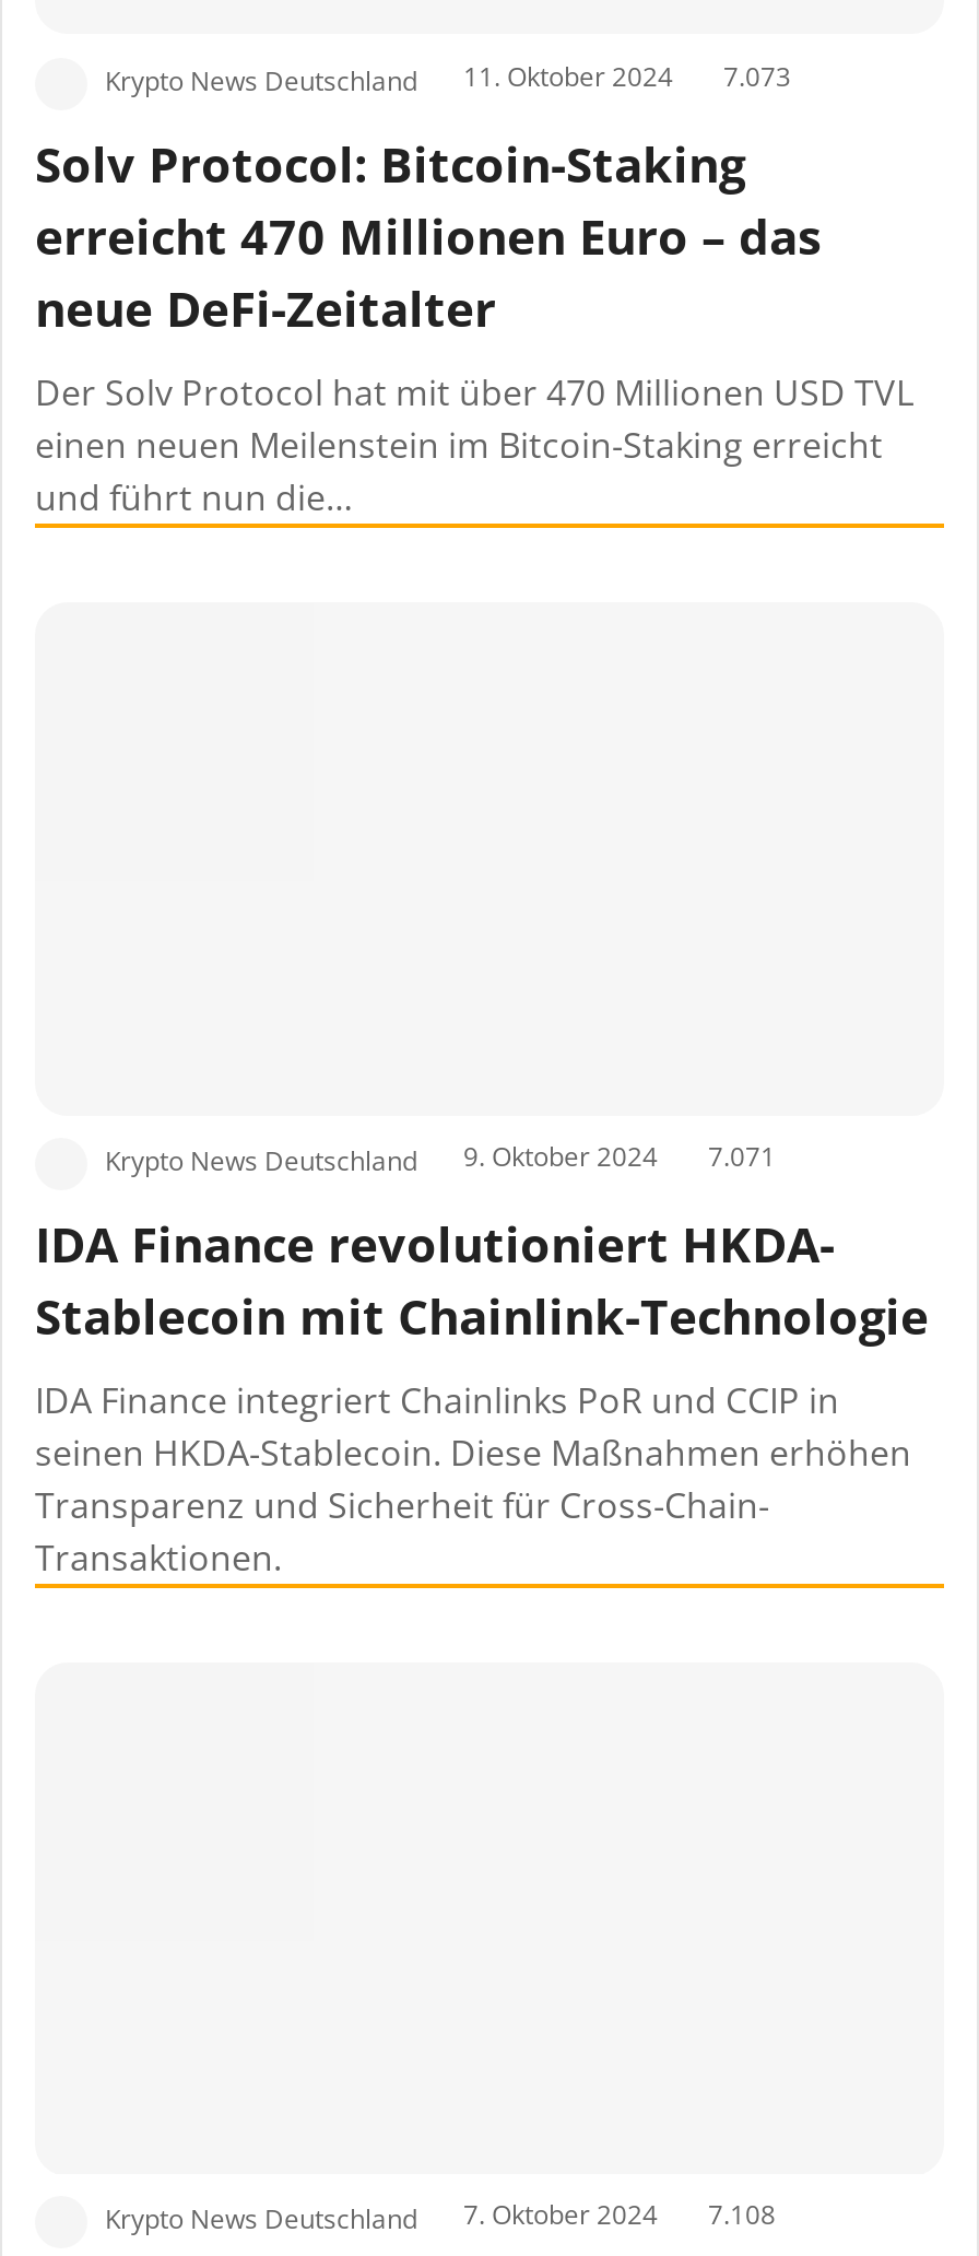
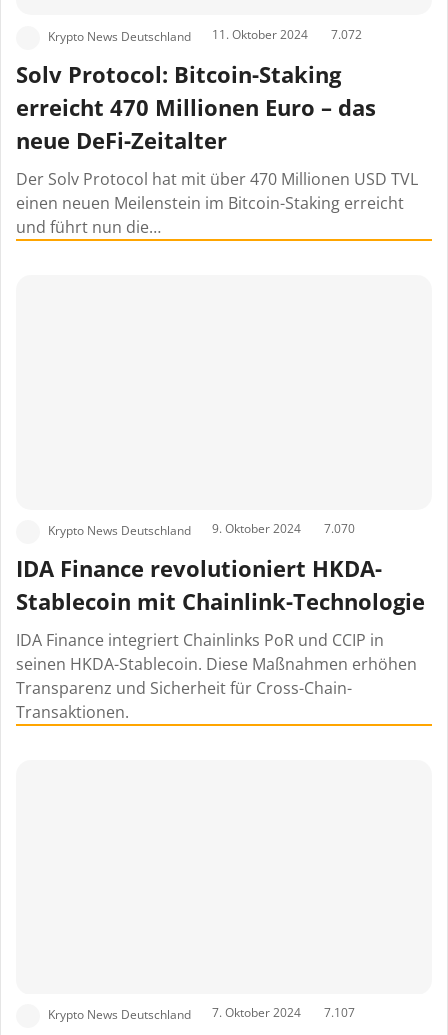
[105,58,791,100] Krypto News Deutschland 11. Oktober 2024 7.073 -> [48,26,362,45] Krypto News Deutschland 11. Oktober 2024 7.072
[105,1137,776,1179] Krypto News Deutschland 9. Oktober 2024 7.071 -> [48,520,355,539] Krypto News Deutschland 9. Oktober 2024 7.070
[105,2197,776,2239] Krypto News Deutschland 7. Oktober 2024 7.108 -> [48,1004,355,1023] Krypto News Deutschland 7. Oktober 2024 7.107

